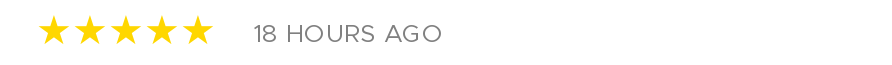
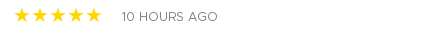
[254,21,444,47] 18 HOURS AGO -> [122,10,218,23] 10 HOURS AGO

